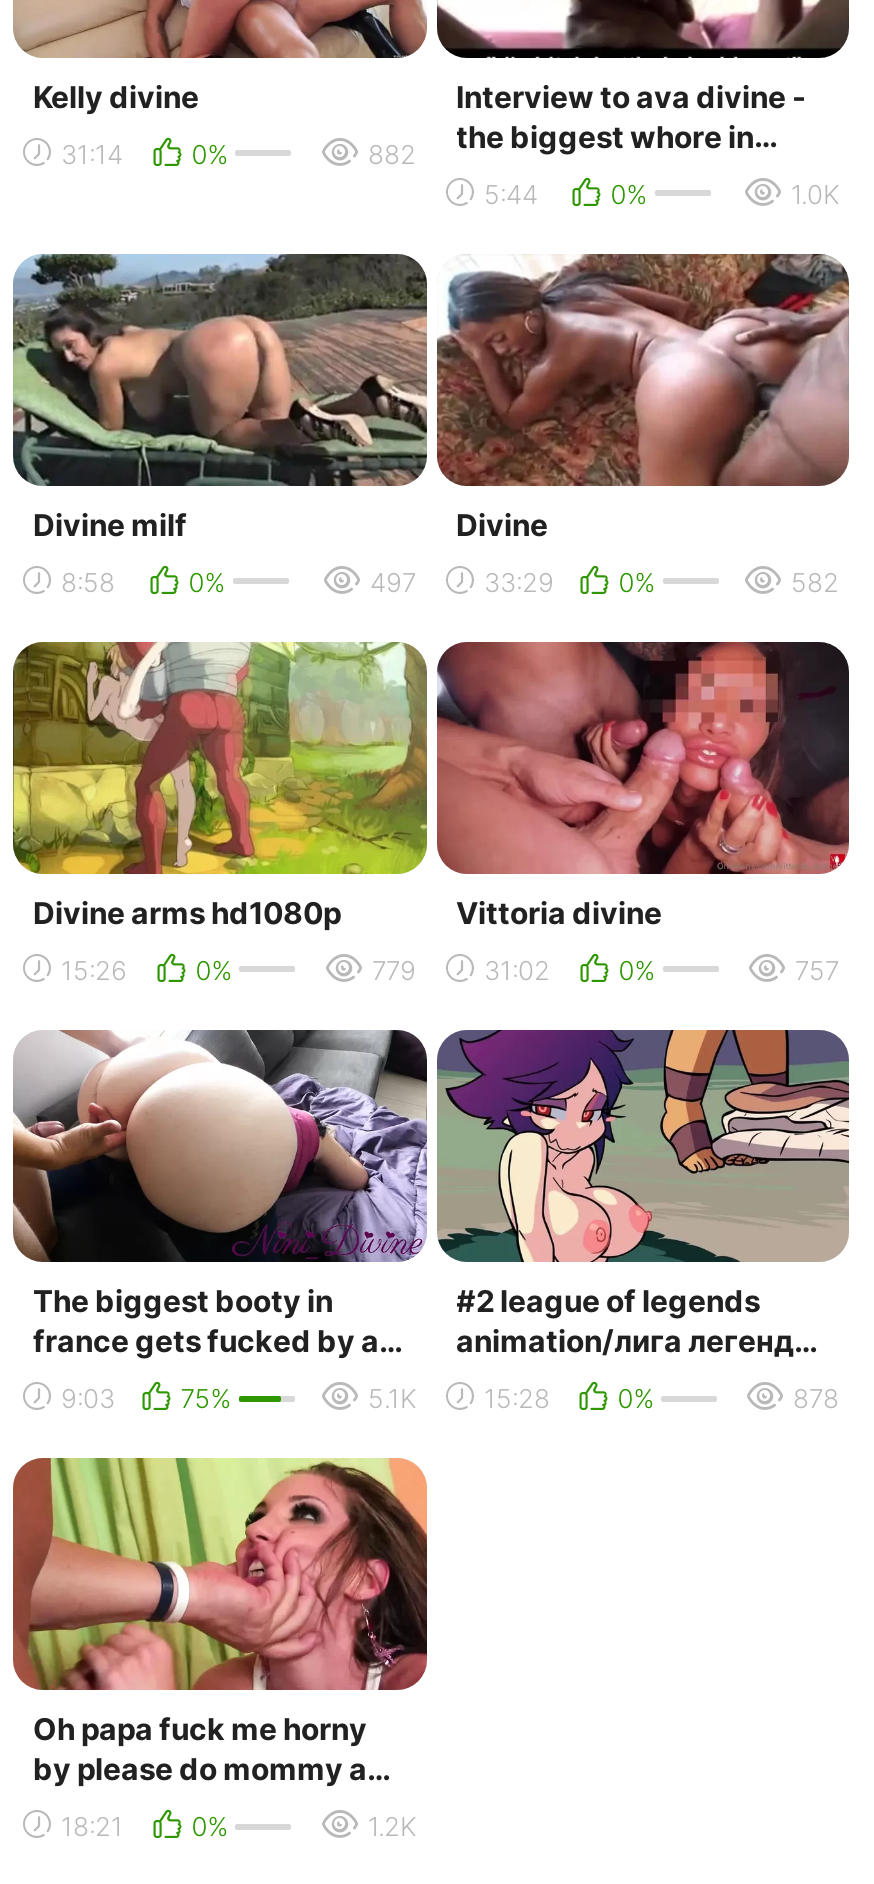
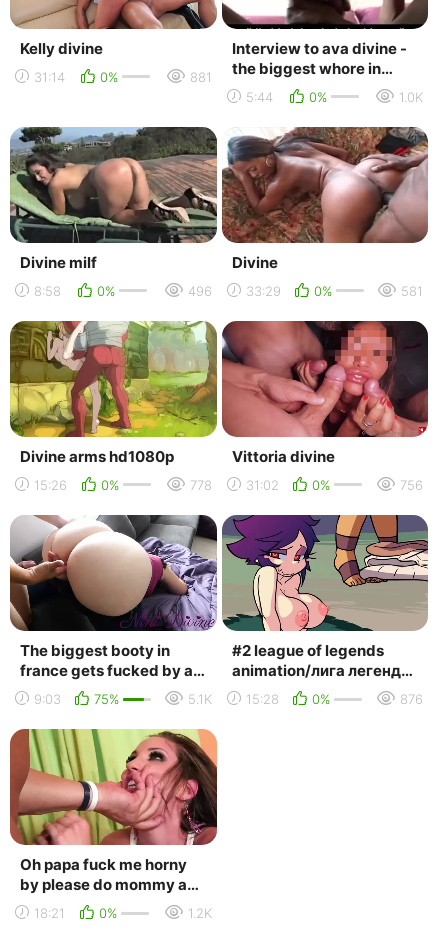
[368,117,754,169] 882 the biggest whore in -> [189,59,380,85] 881 the biggest whore in
[370,565,416,597] 497 -> [187,283,211,299] 496
[791,565,839,597] 582 -> [401,283,423,299] 581
[372,954,416,986] 779 -> [189,477,211,493] 778
[795,954,839,986] 757 -> [400,477,423,493] 756
[793,1382,839,1414] 878 -> [400,691,423,707] 876

